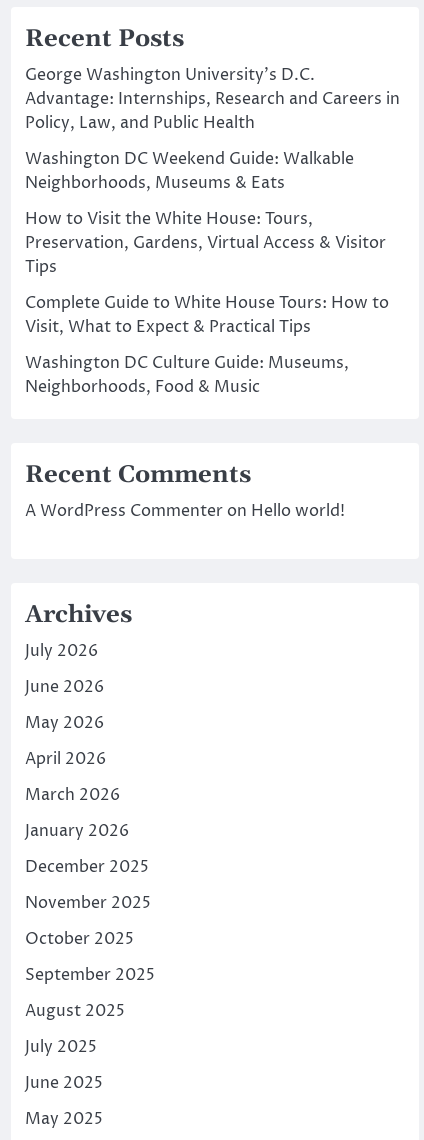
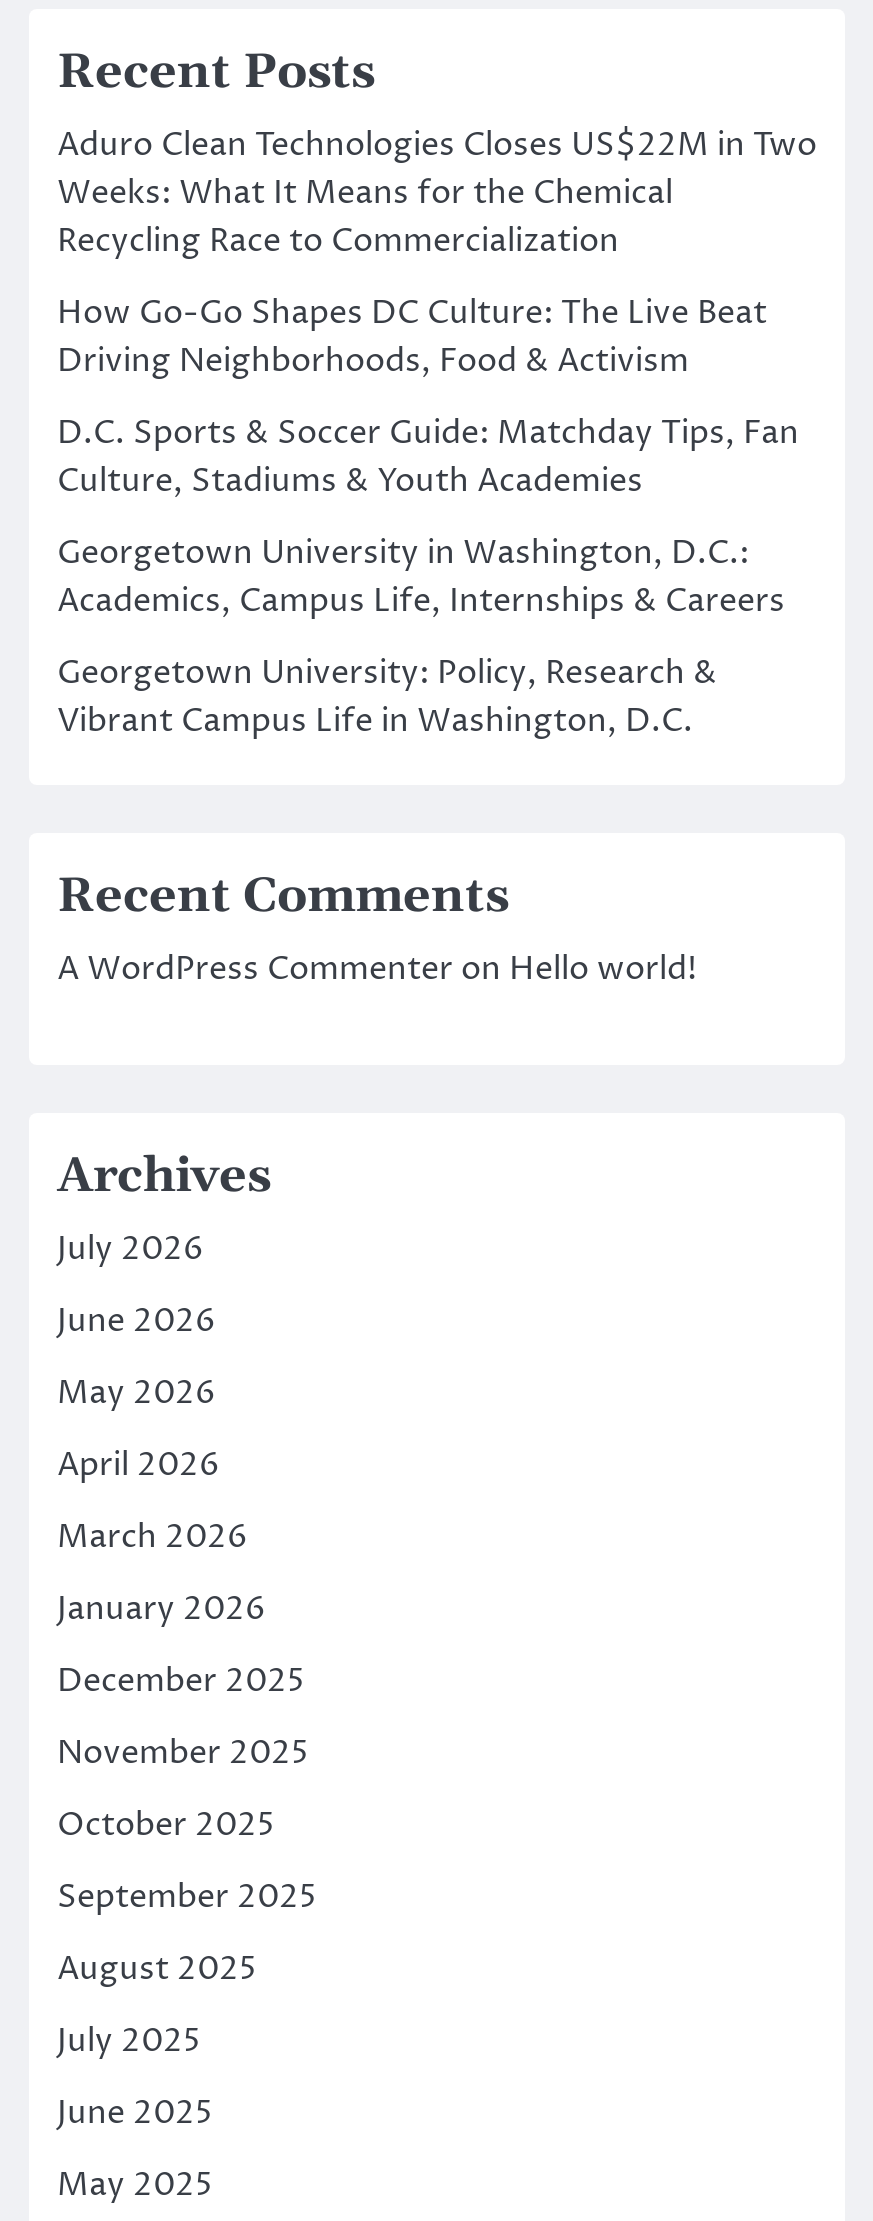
[25,64,400,134] George Washington University’s D.C. | Advantage: Internships, Research and Careers in | Policy, Law, and Public Health -> [57,124,817,264] Aduro Clean Technologies Closes US$22M in Two | Weeks: What It Means for the Chemical | Recycling Race to Commercialization
[25,148,354,194] Washington DC Weekend Guide: Walkable | Neighborhoods, Museums & Eats -> [57,292,767,384] How Go-Go Shapes DC Culture: The Live Beat | Driving Neighborhoods, Food & Activism
[25,208,386,278] How to Visit the White House: Tours, | Preservation, Gardens, Virtual Access & Visitor | Tips -> [57,412,799,504] D.C. Sports & Soccer Guide: Matchday Tips, Fan | Culture, Stadiums & Youth Academies
[25,292,389,338] Complete Guide to White House Tours: How to | Visit, What to Expect & Practical Tips -> [57,532,785,624] Georgetown University in Washington, D.C.: | Academics, Campus Life, Internships & Careers
[25,352,349,398] Washington DC Culture Guide: Museums, | Neighborhoods, Food & Music -> [57,652,717,744] Georgetown University: Policy, Research & | Vibrant Campus Life in Washington, D.C.

